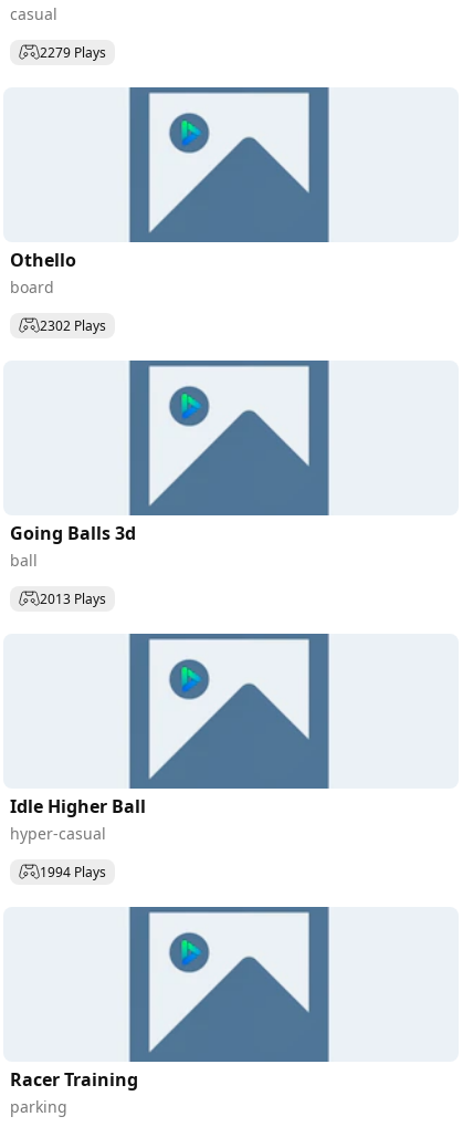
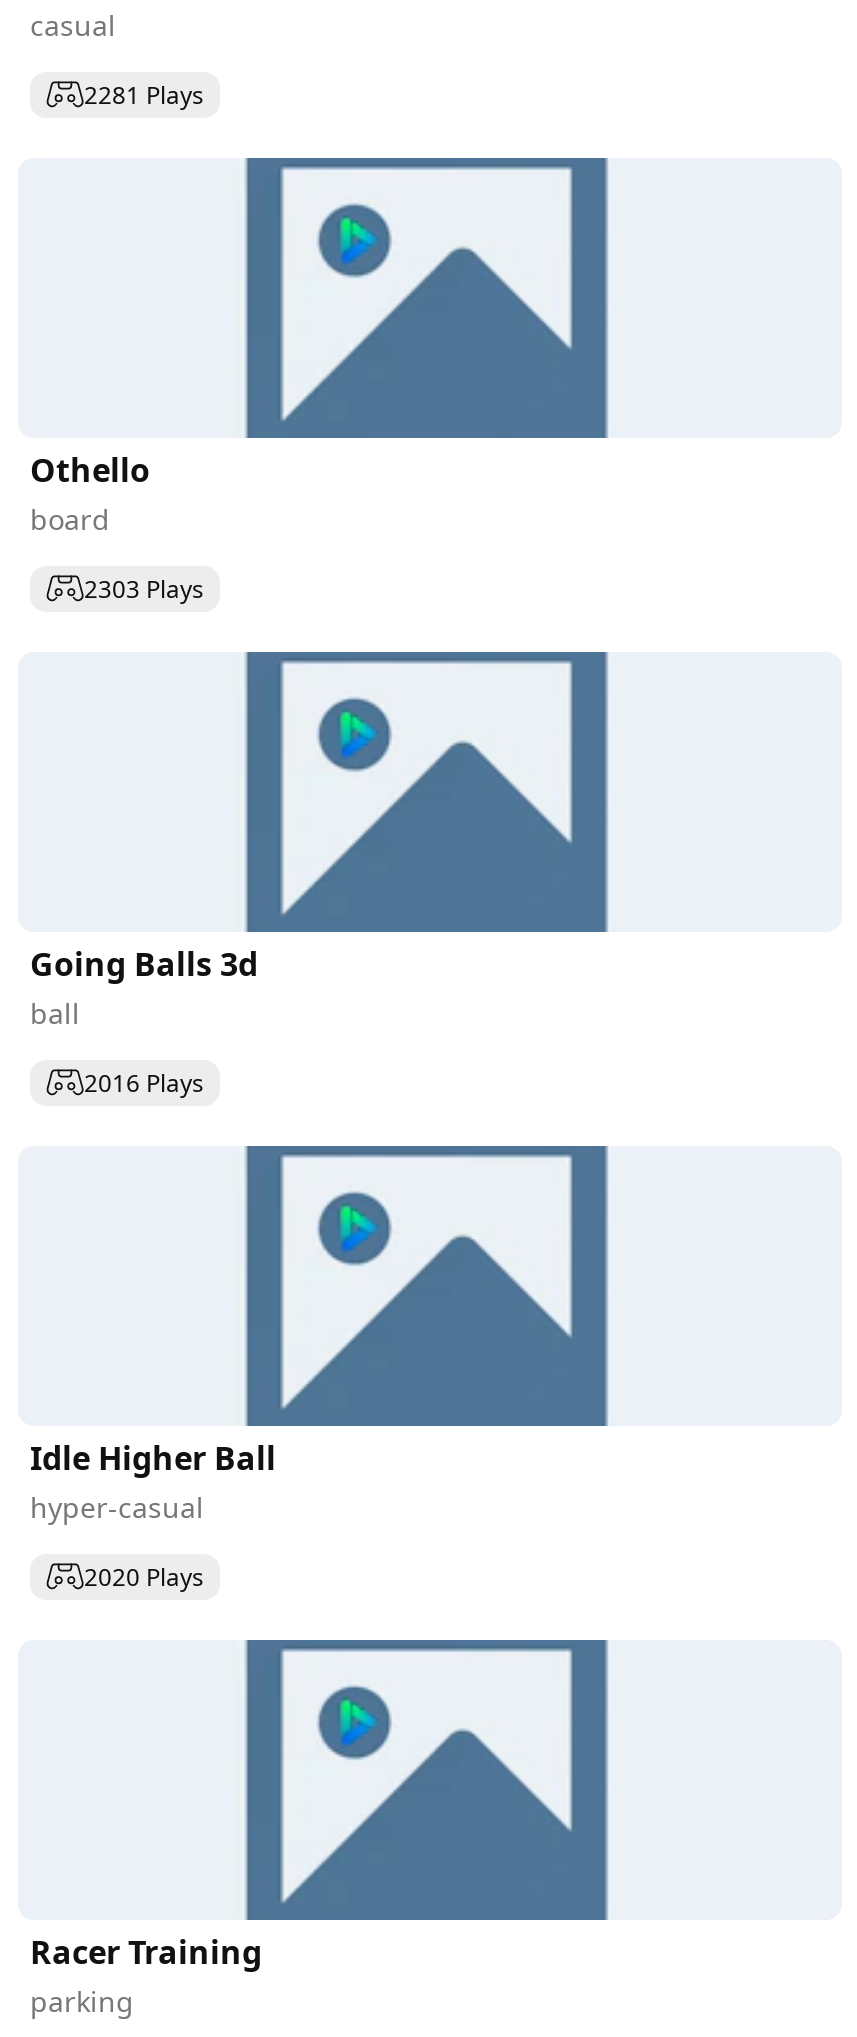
[40,43,106,61] 2279 Plays -> [84,77,204,111] 2281 Plays
[40,316,106,335] 2302 Plays -> [84,571,204,605] 2303 Plays
[40,589,106,608] 2013 Plays -> [84,1065,204,1099] 2016 Plays
[40,862,106,881] 1994 Plays -> [84,1559,204,1593] 2020 Plays

